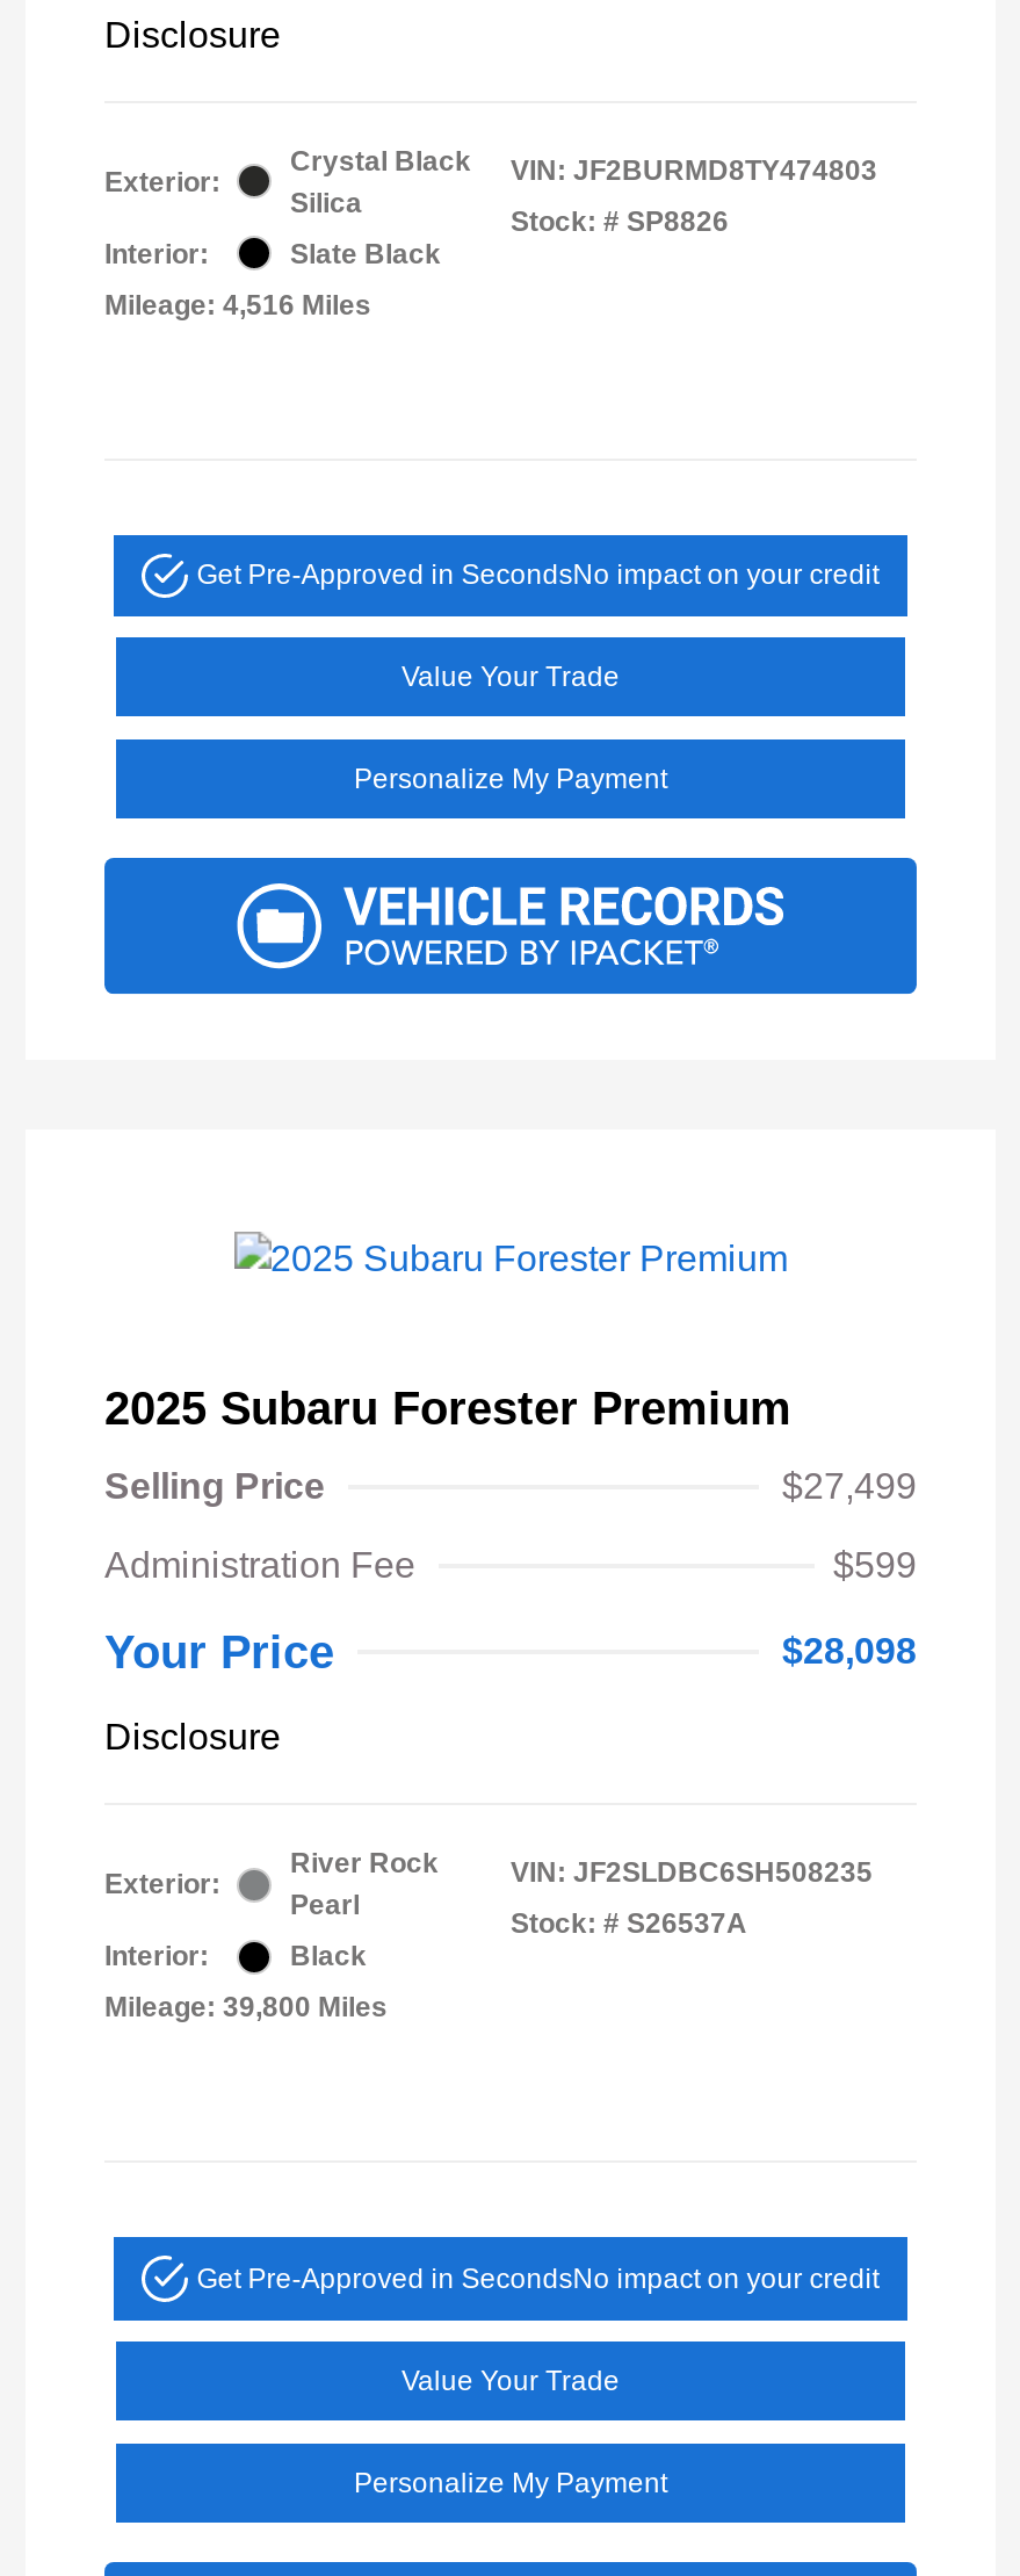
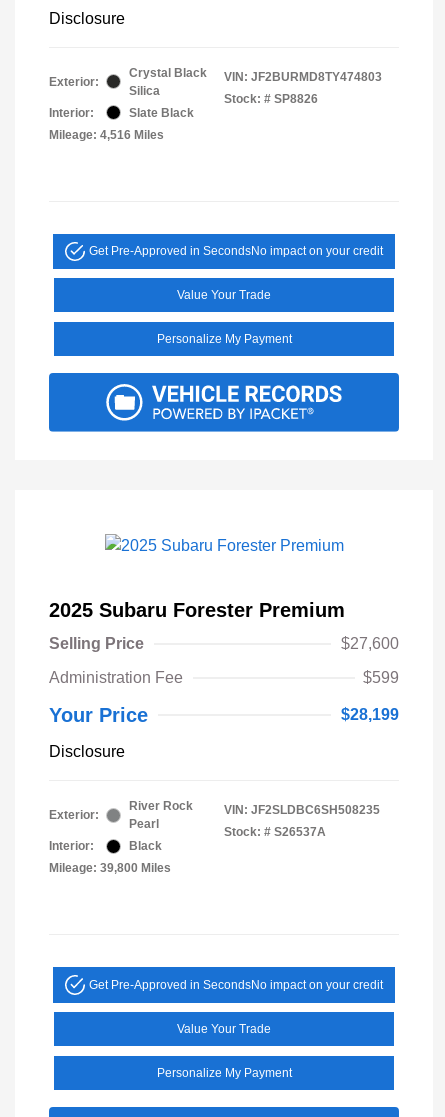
[782,1467,917,1506] $27,499 -> [341,635,399,652] $27,600
[782,1632,917,1671] $28,098 -> [341,706,399,723] $28,199

